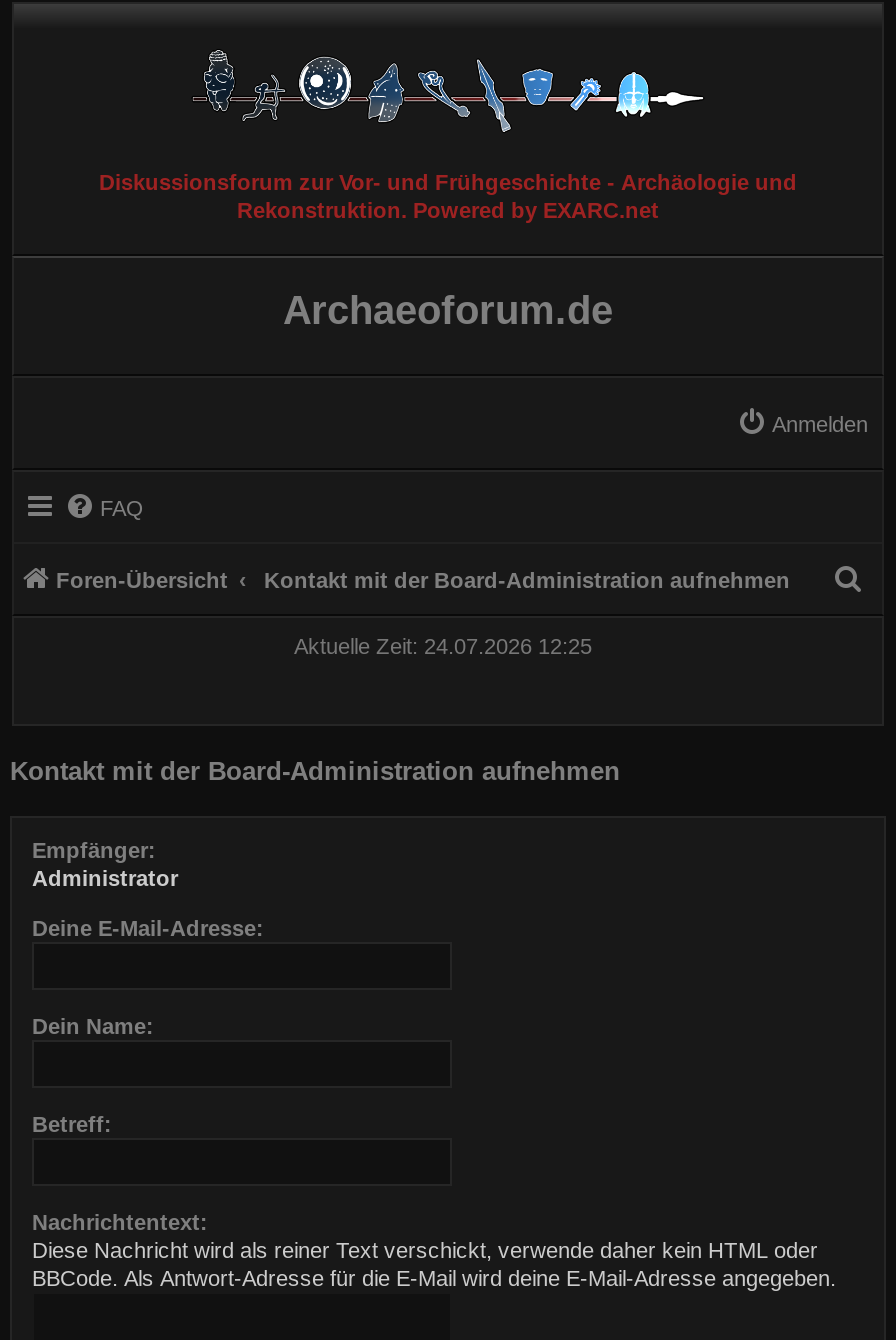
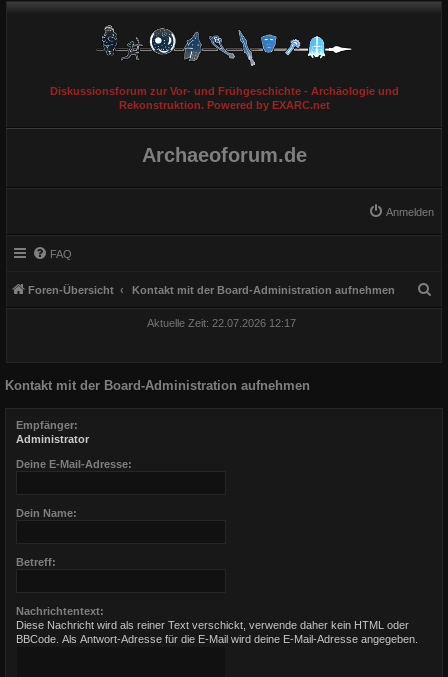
[294,634,592,658] Aktuelle Zeit: 24.07.2026 12:25 -> [147,317,296,329] Aktuelle Zeit: 22.07.2026 12:17

